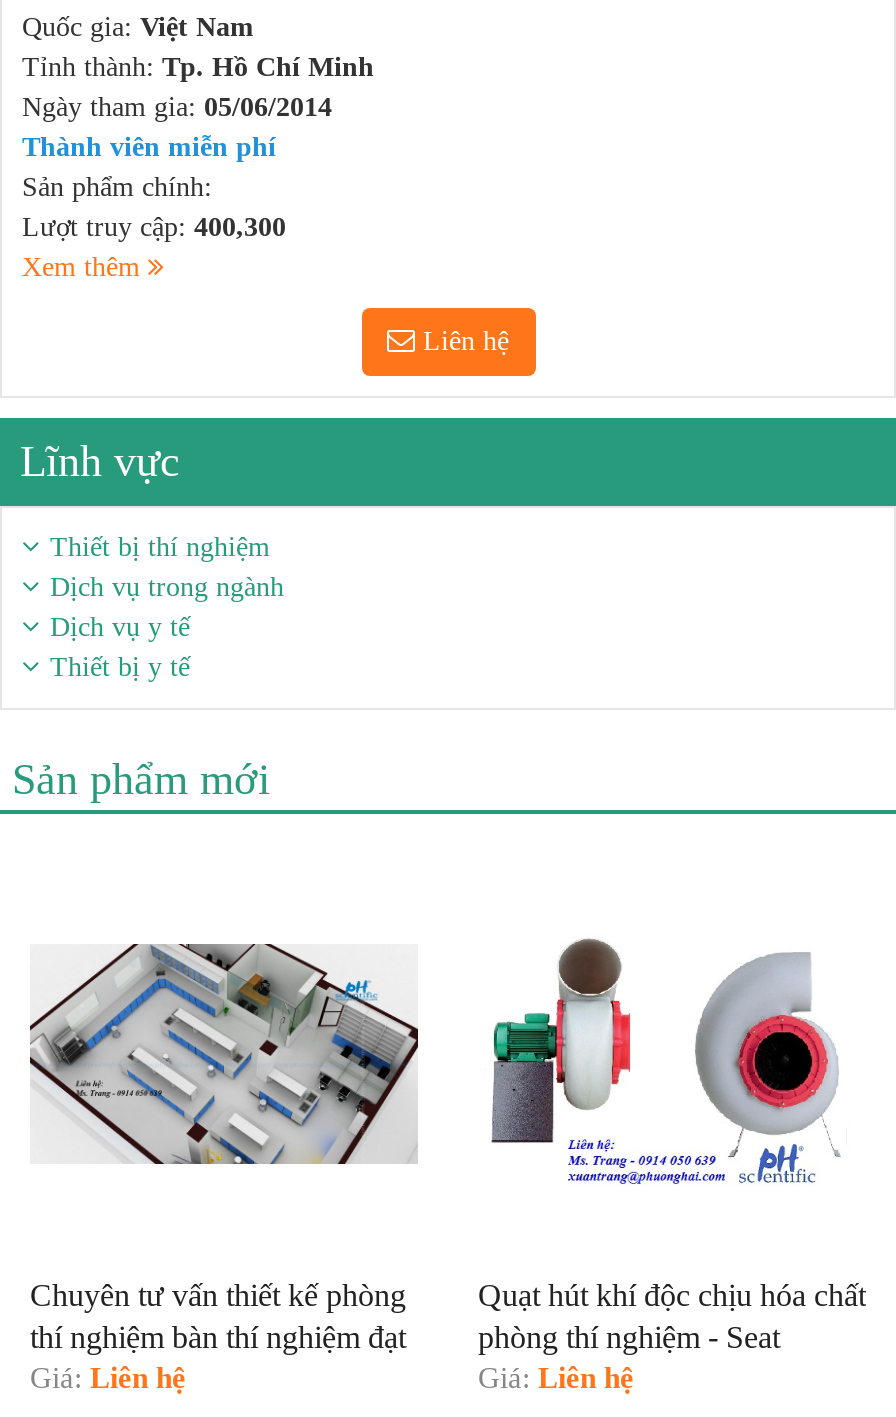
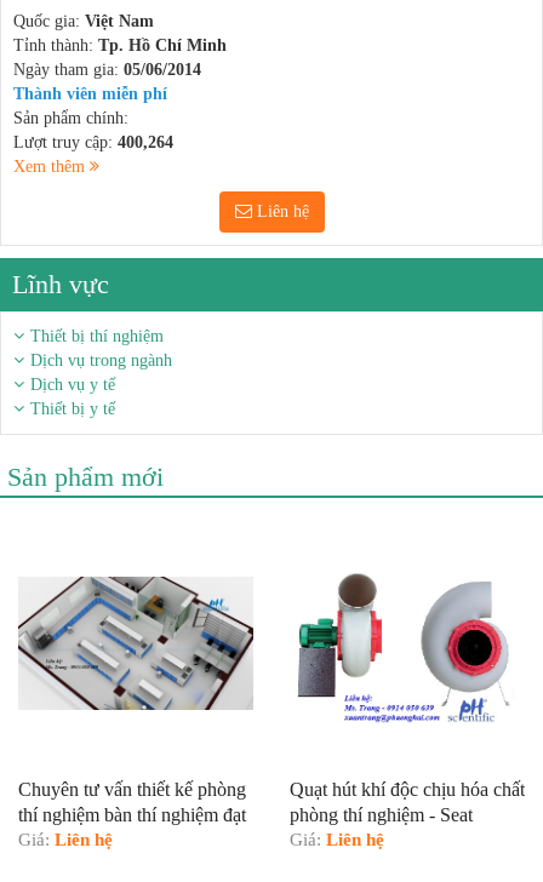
[22,212,286,242] Lượt truy cập: 400,300 -> [13,133,173,151] Lượt truy cập: 400,264

